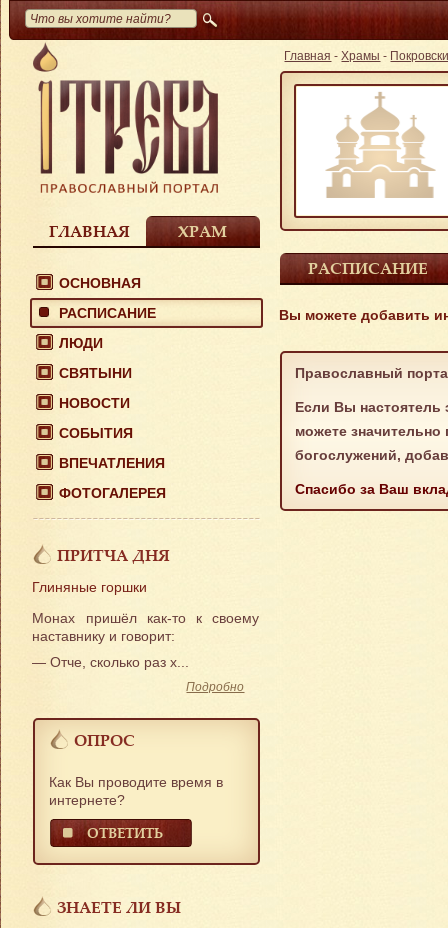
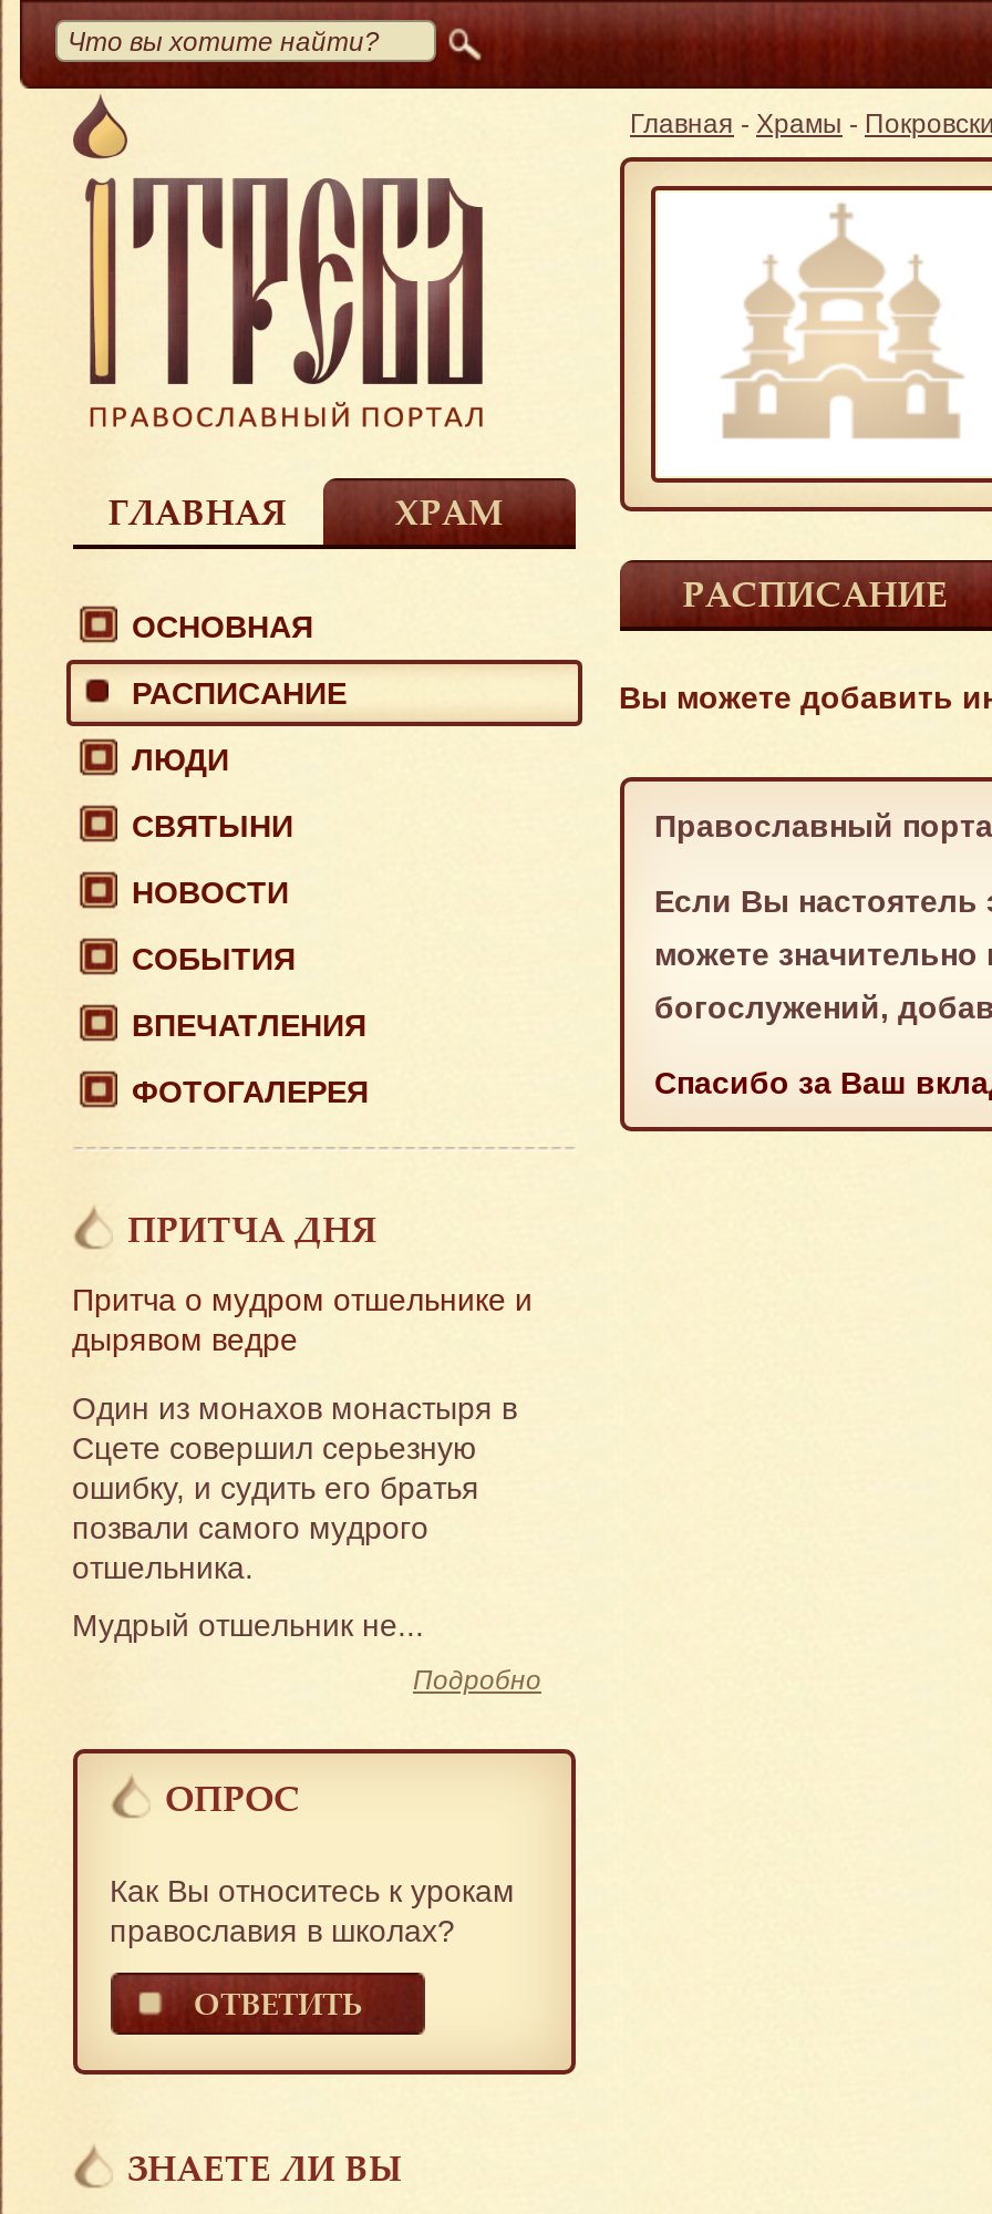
[32,579,147,595] Глиняные горшки -> [72,1282,533,1357] Притча о мудром отшельнике и | дырявом ведре
[32,610,259,644] Монах пришёл как-то к своему | наставнику и говорит: -> [72,1390,517,1585] Один из монахов монастыря в | Сцете совершил серьезную | ошибку, и судить его братья | позвали самого мудрого | отшельника.
[32,654,189,670] — Отче, сколько раз х... -> [72,1607,424,1643] Мудрый отшельник не...
[49,774,223,808] Как Вы проводите время в | интернете? -> [110,1873,515,1948] Как Вы относитесь к урокам | православия в школах?

